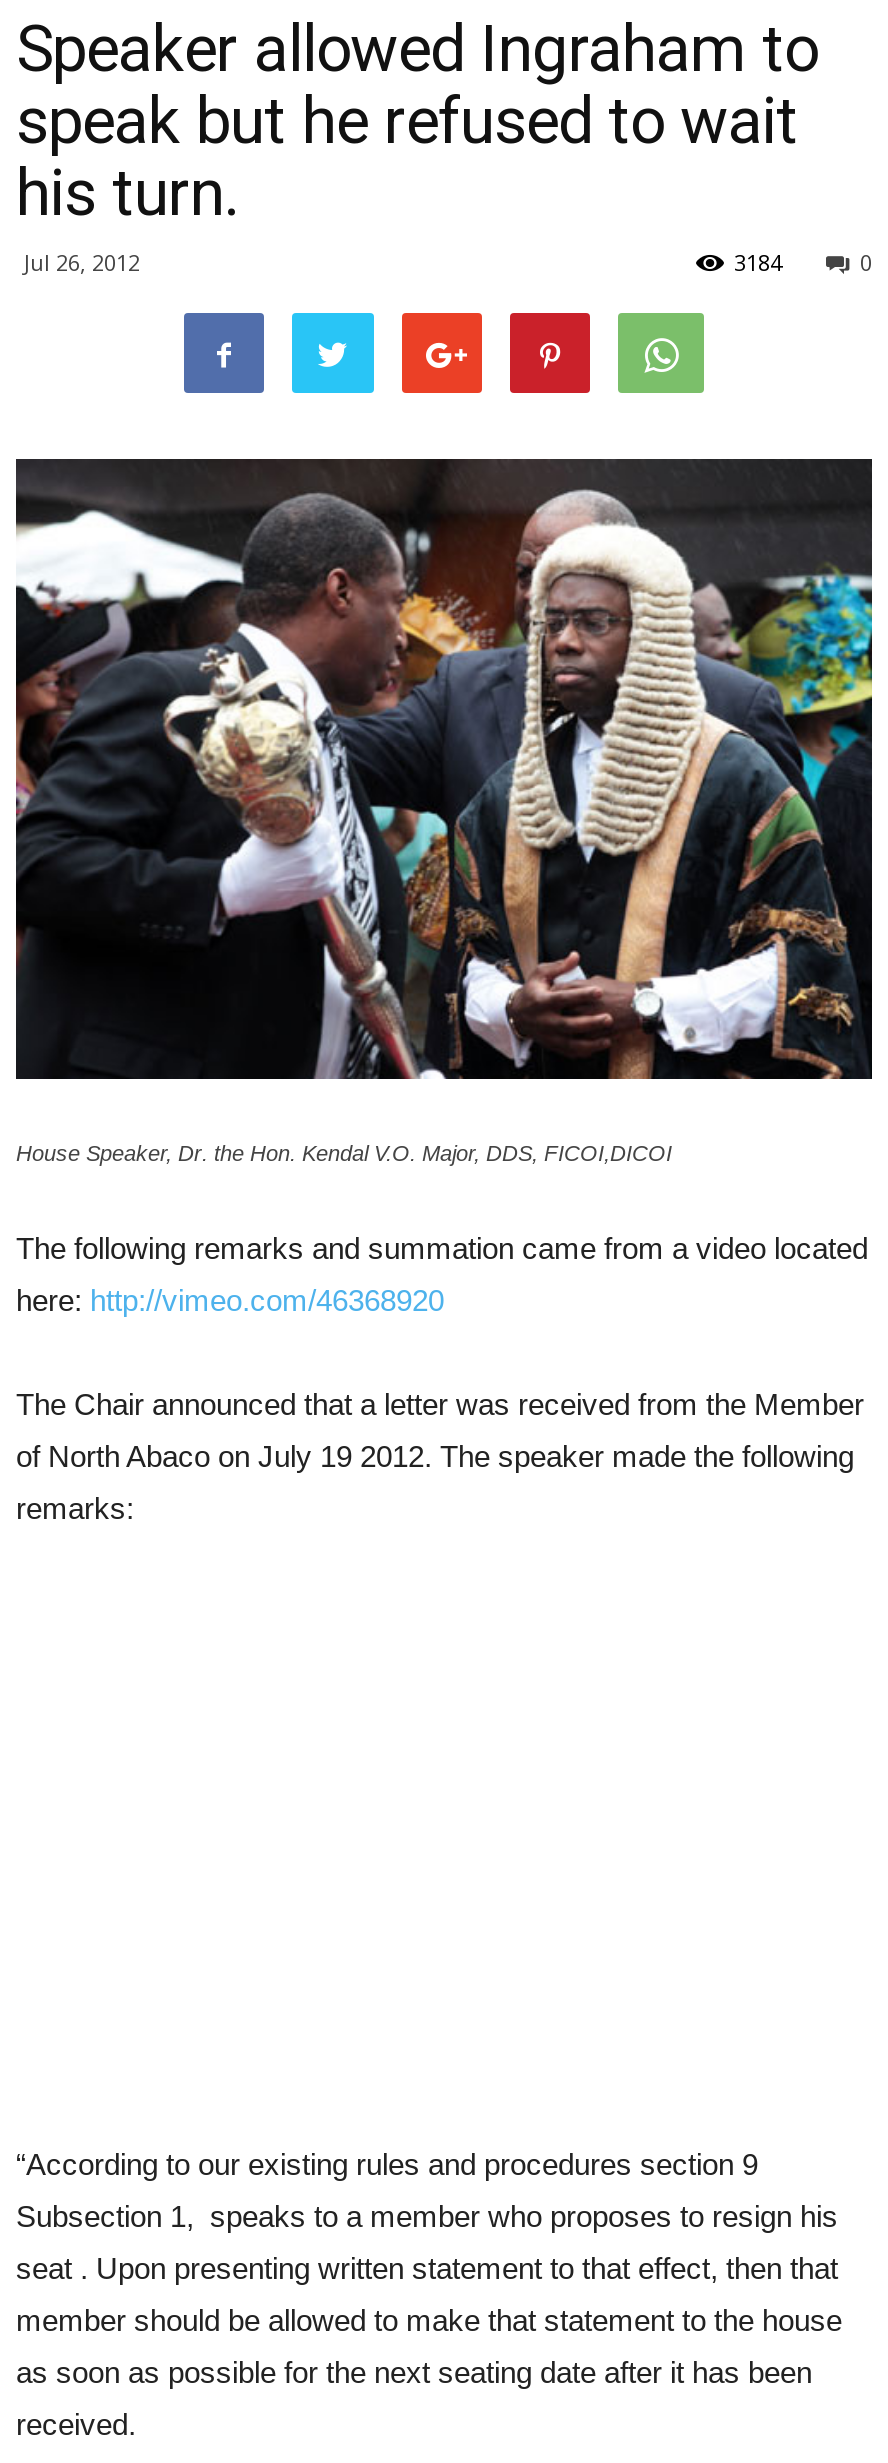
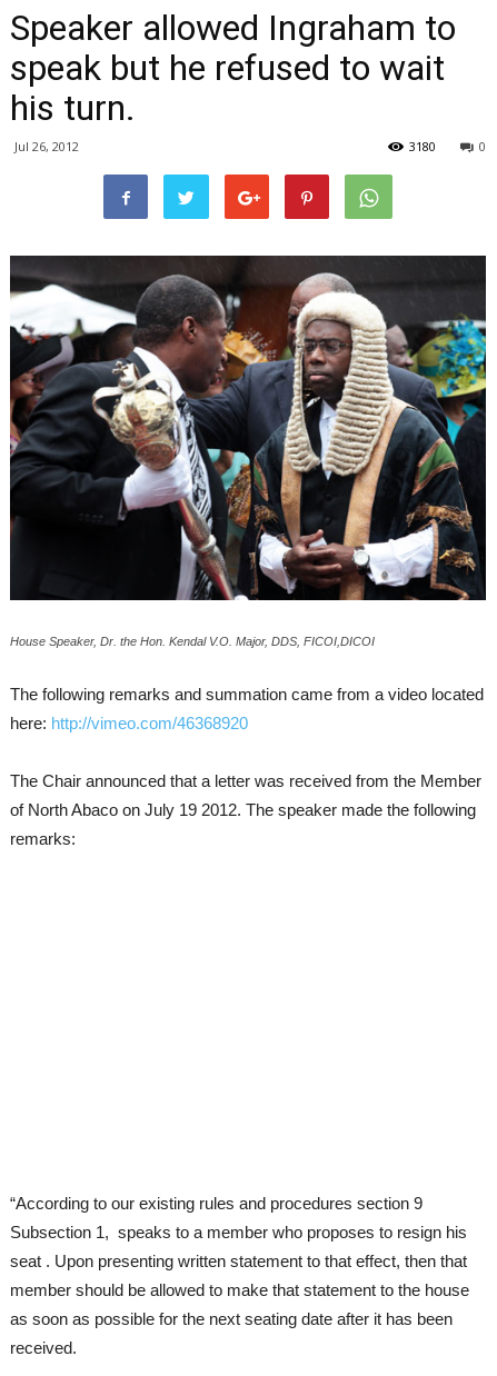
[734,247,782,277] 3184 -> [409,138,436,154] 3180

